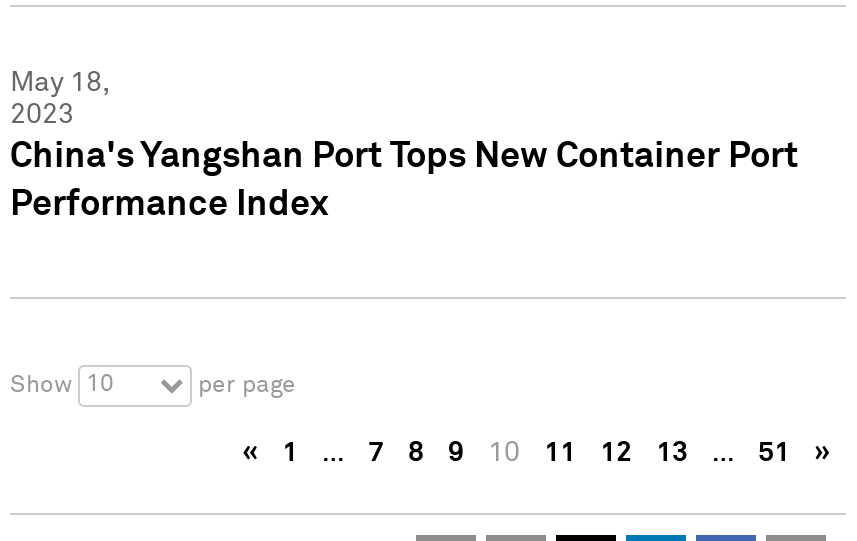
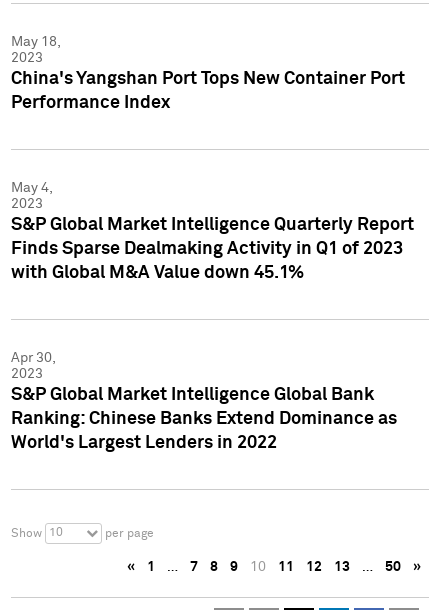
none -> [11,181,414,282] May 4, | 2023 | S&P Global Market Intelligence Quarterly Report | Finds Sparse Dealmaking Activity in Q1 of 2023 | with Global M&A Value down 45.1%
none -> [11,351,397,452] Apr 30, | 2023 | S&P Global Market Intelligence Global Bank | Ranking: Chinese Banks Extend Dominance as | World's Largest Lenders in 2022
[758,439,790,467] 51 -> [385,560,401,574] 50

